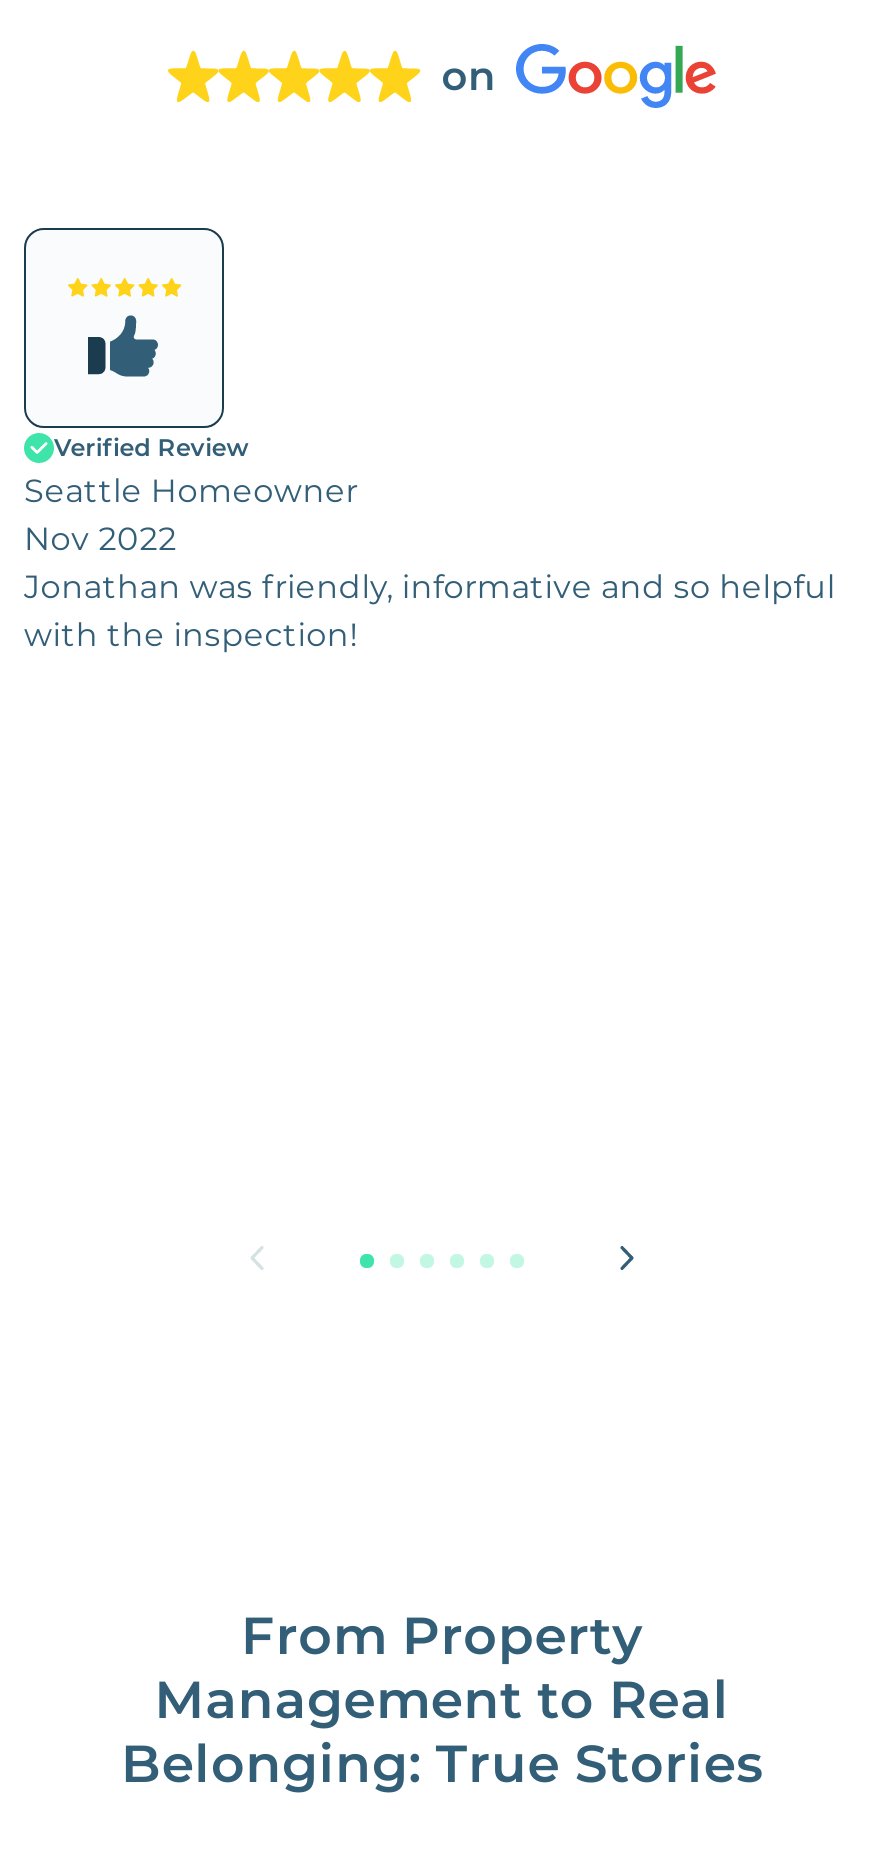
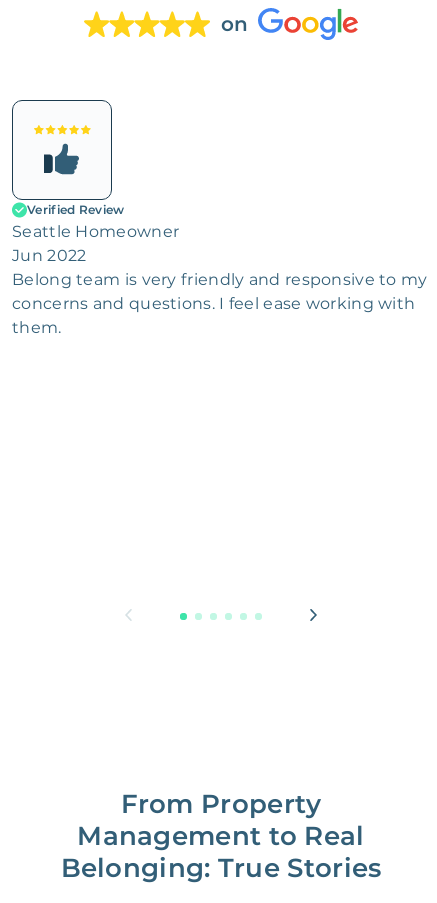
[24,521,835,655] Nov 2022 | Jonathan was friendly, informative and so helpful | with the inspection! -> [12,246,428,337] Jun 2022 | Belong team is very friendly and responsive to my | concerns and questions. I feel ease working with | them.

